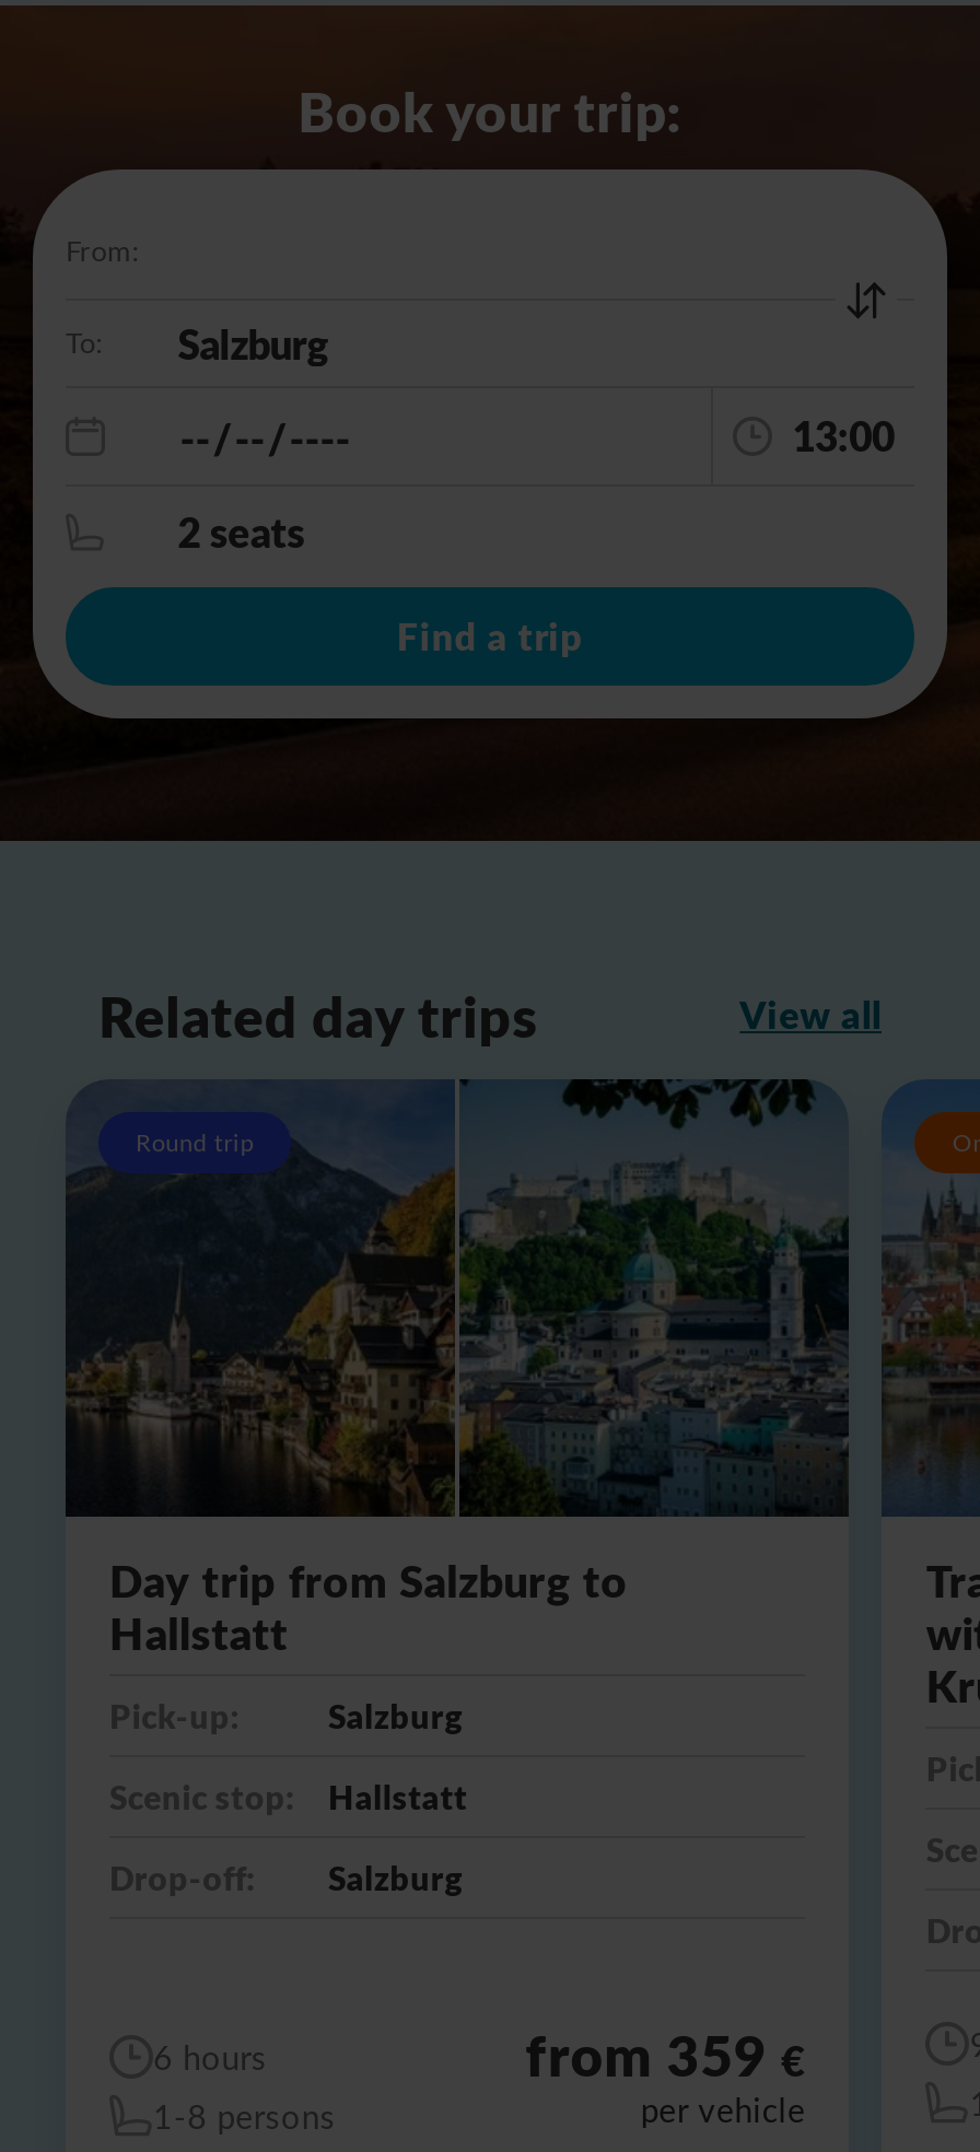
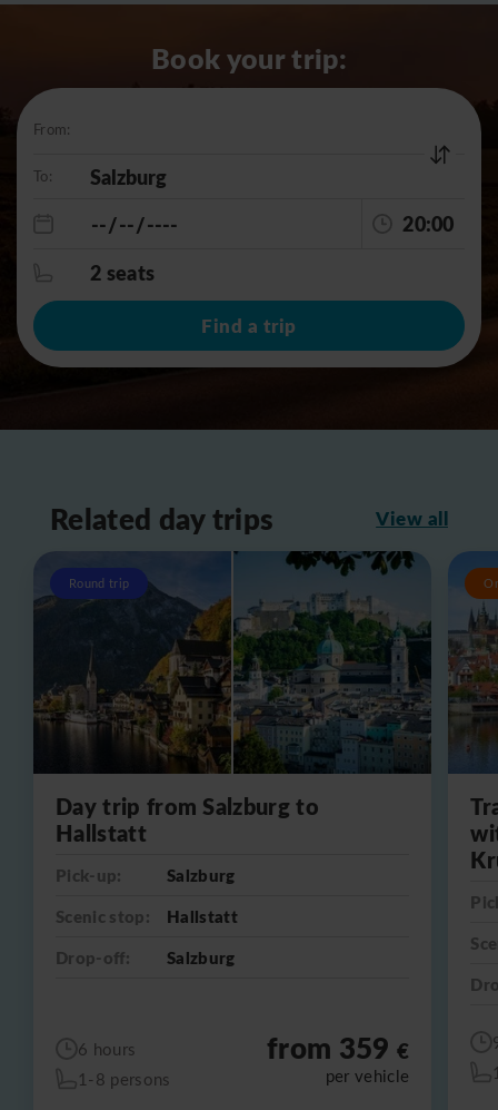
[792,406,894,465] 13:00 -> [403,208,454,238] 20:00

